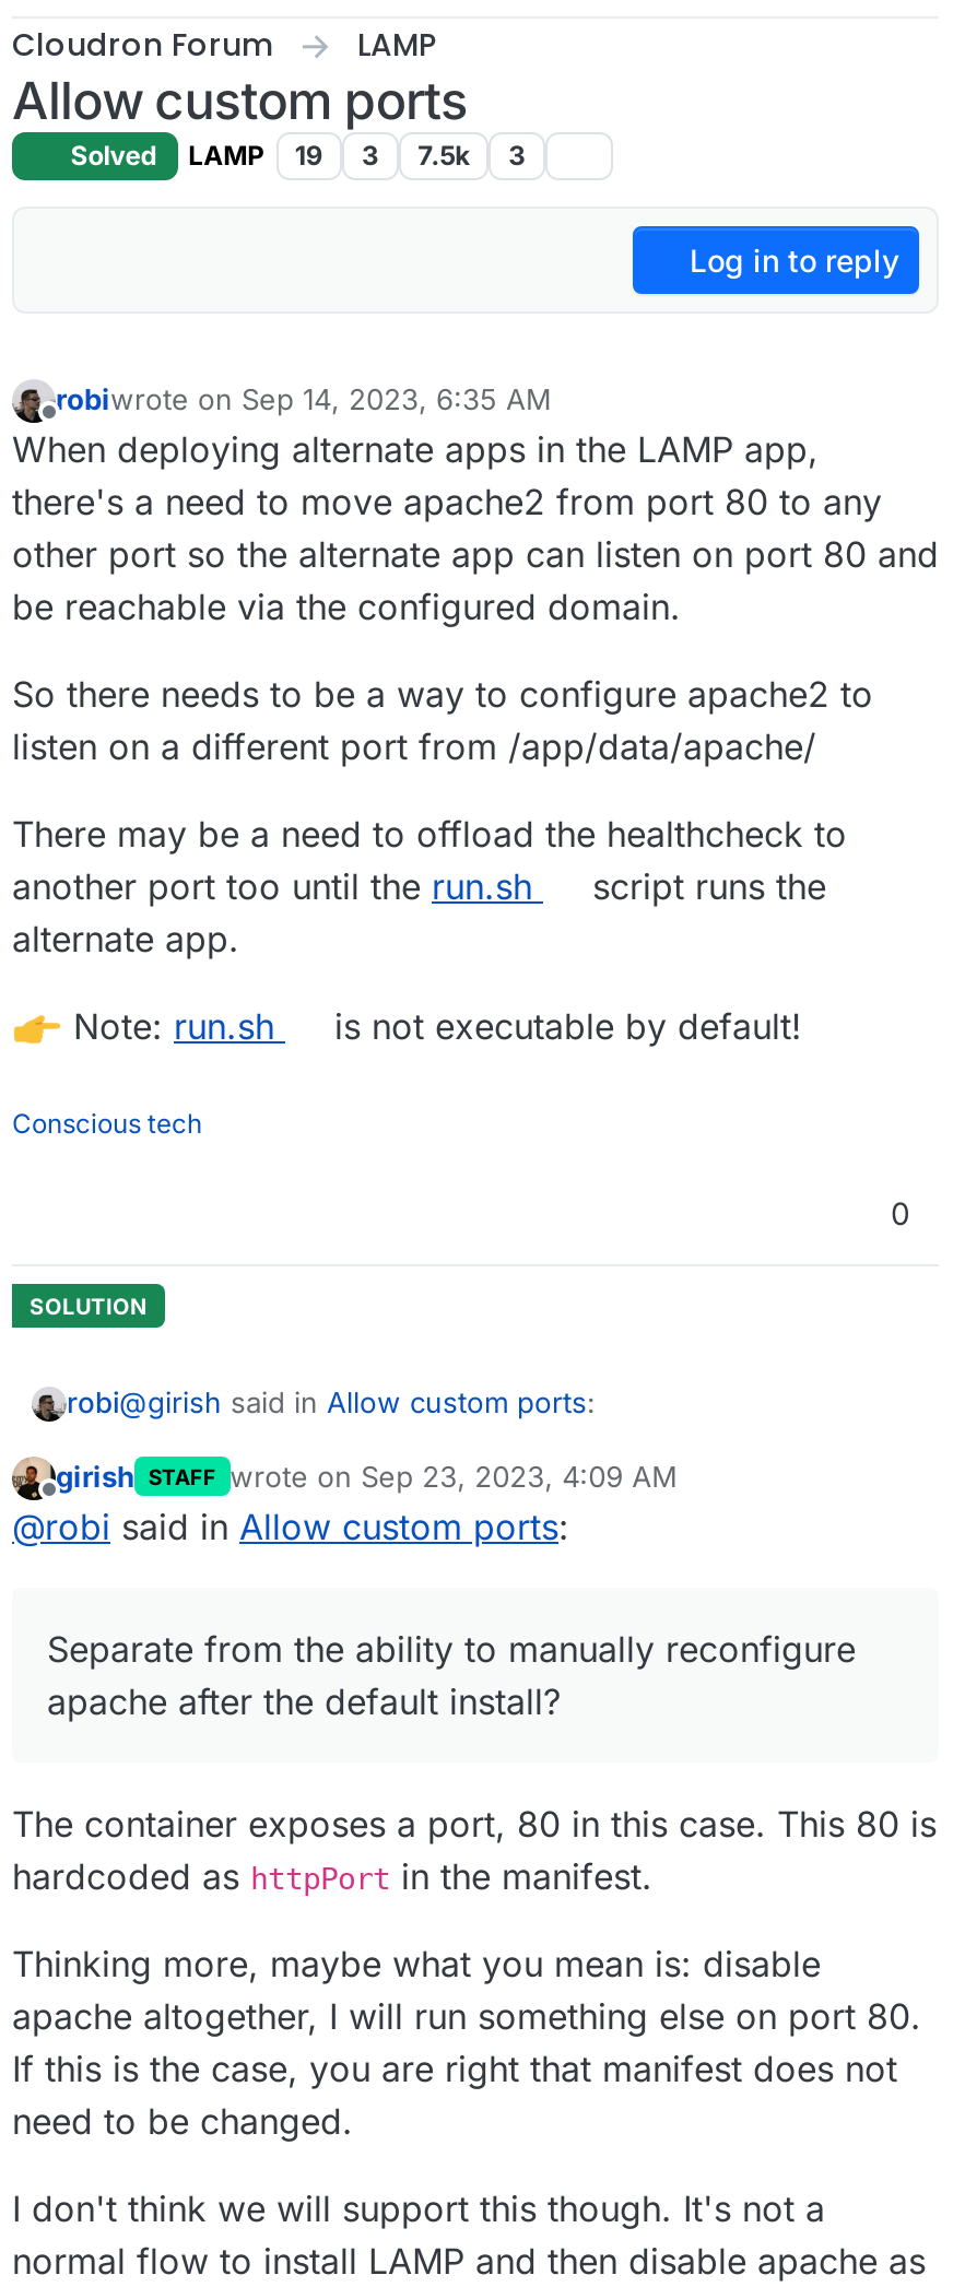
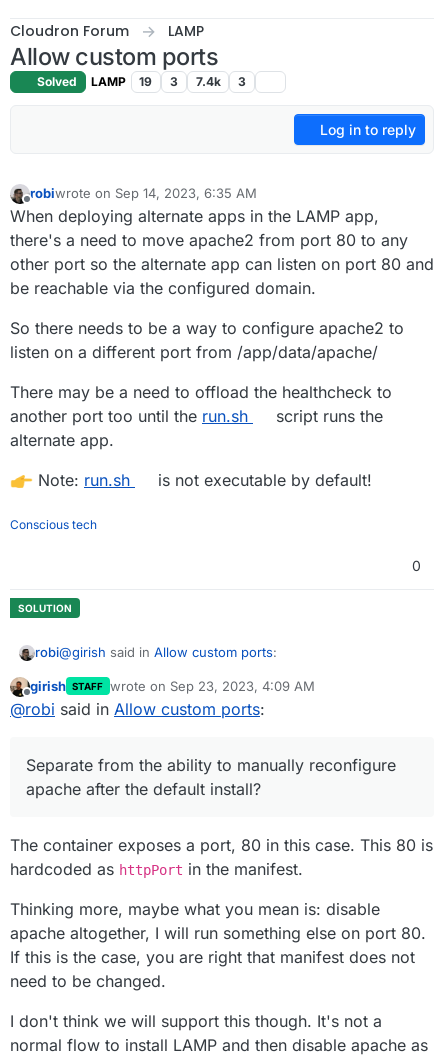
[71,139,526,172] Solved LAMP 19 3 7.5k 3 -> [37,74,246,89] Solved LAMP 19 3 7.4k 3

